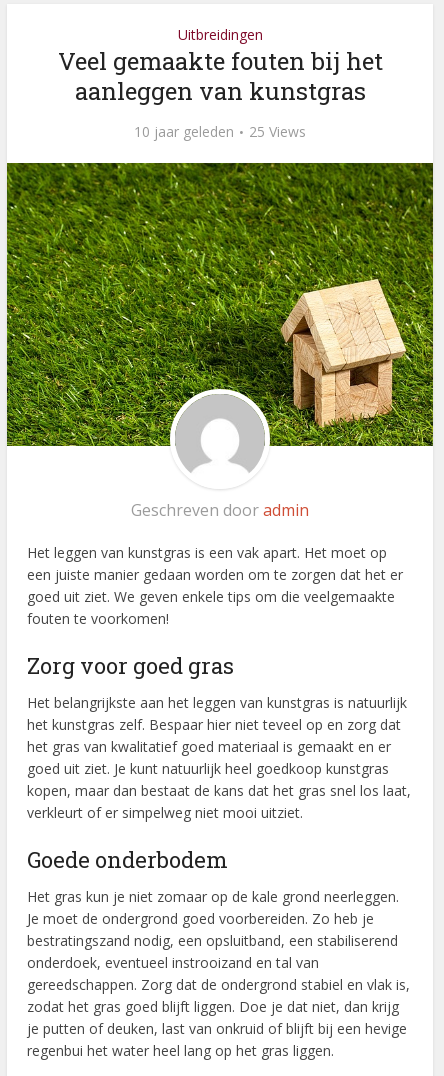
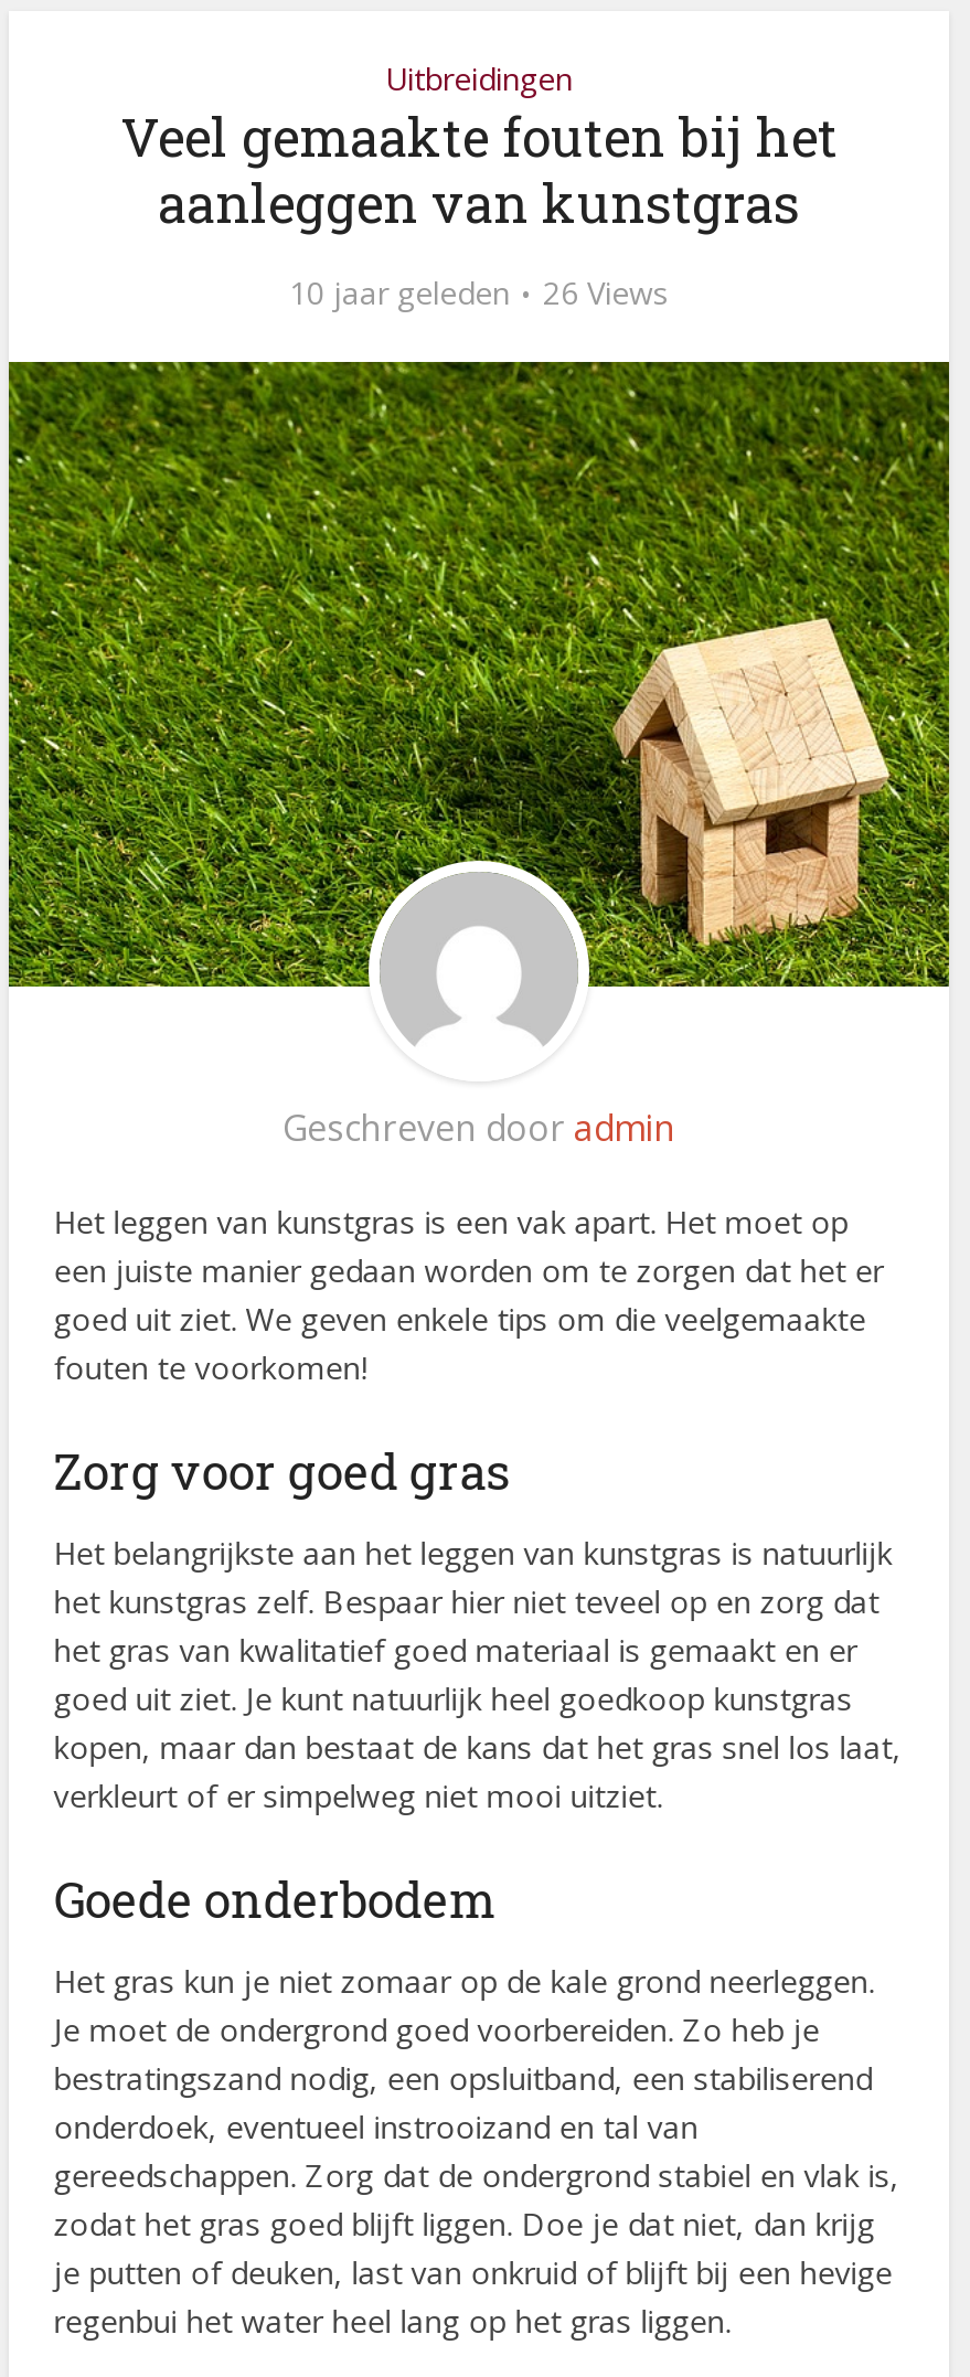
[134,122,306,141] 10 jaar geleden 25 Views -> [289,271,669,313] 10 jaar geleden 26 Views

